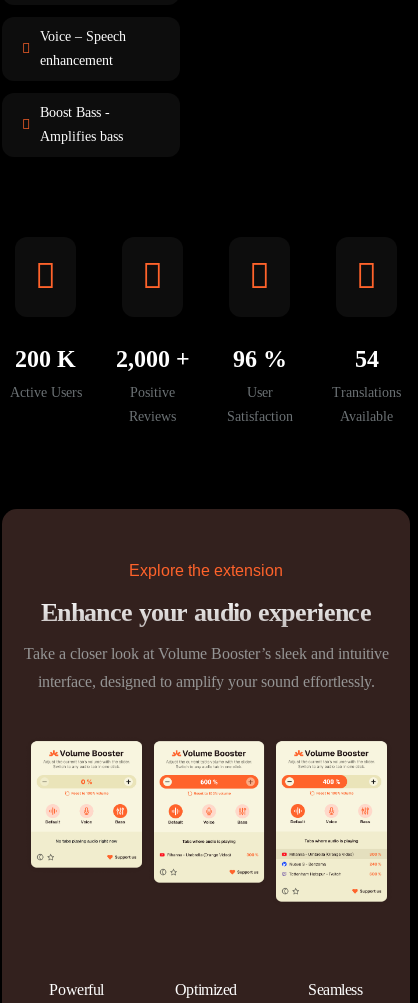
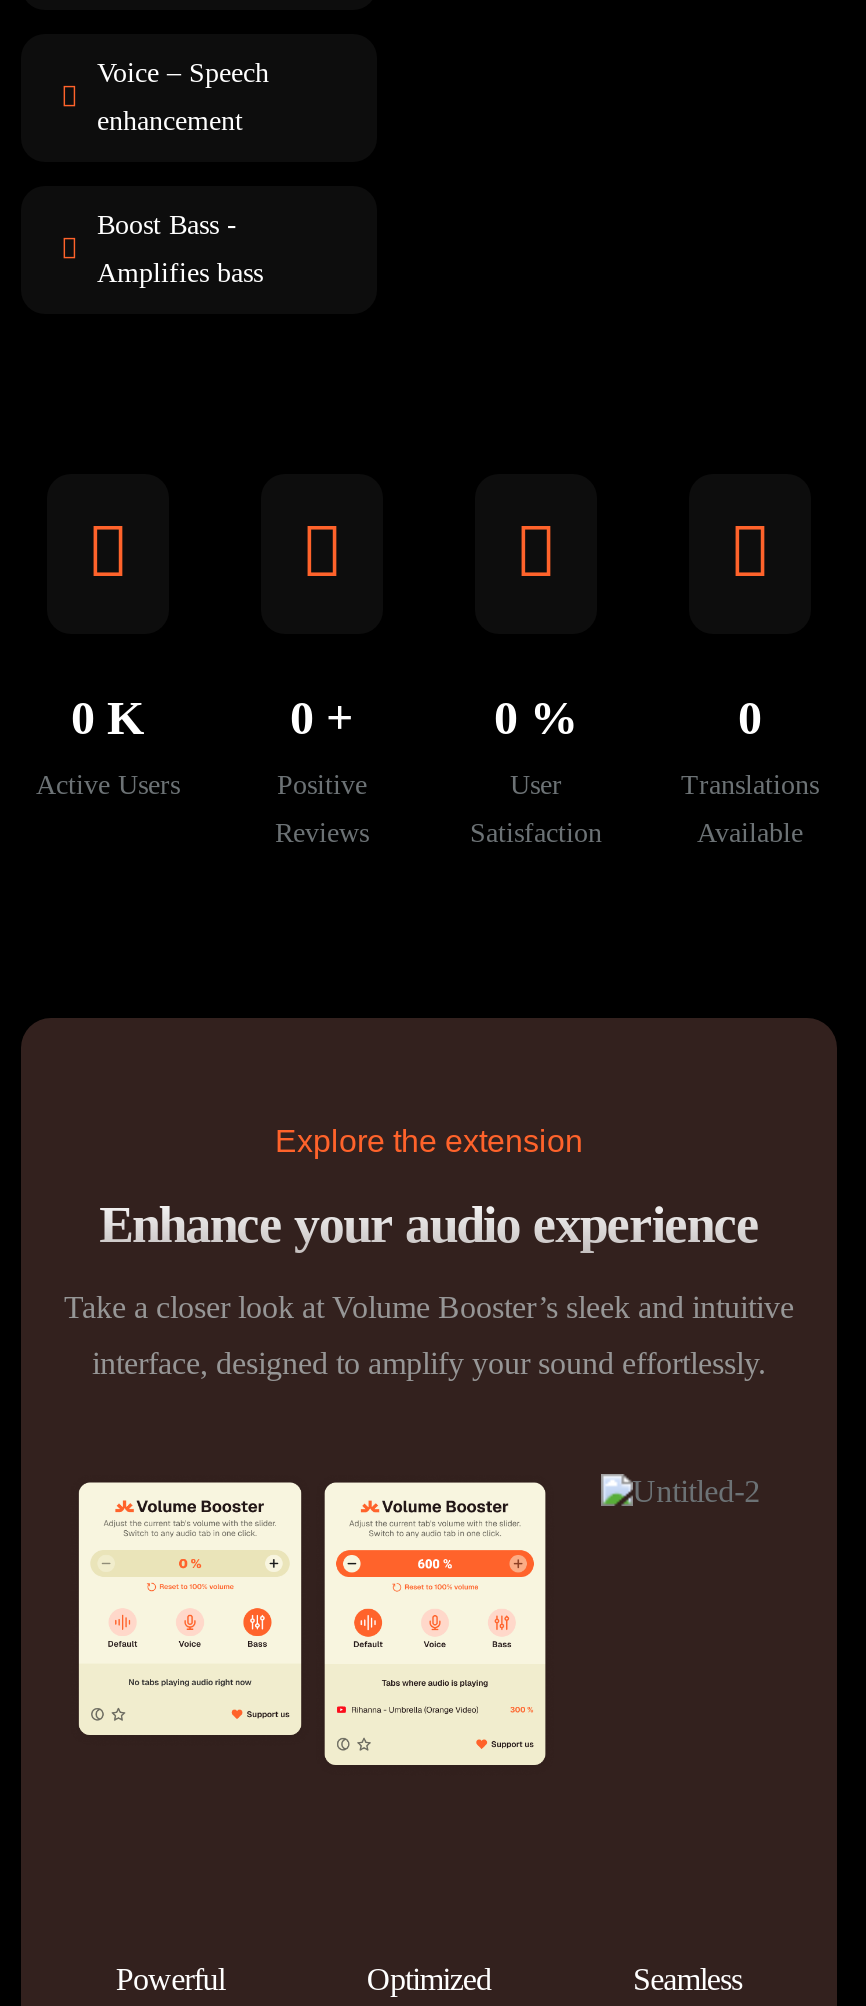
[15,346,76,372] 200 K -> [71,692,145,744] 0 K
[115,346,189,372] 2,000 + -> [290,692,354,744] 0 +
[232,346,286,372] 96% -> [494,692,578,744] 0%
[354,346,378,372] 54 -> [738,692,762,744] 0
[275,737,388,903] [image] -> none

